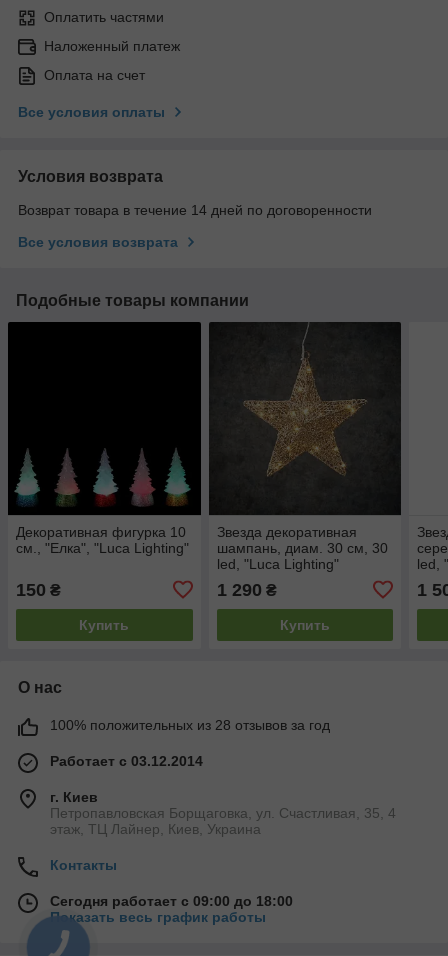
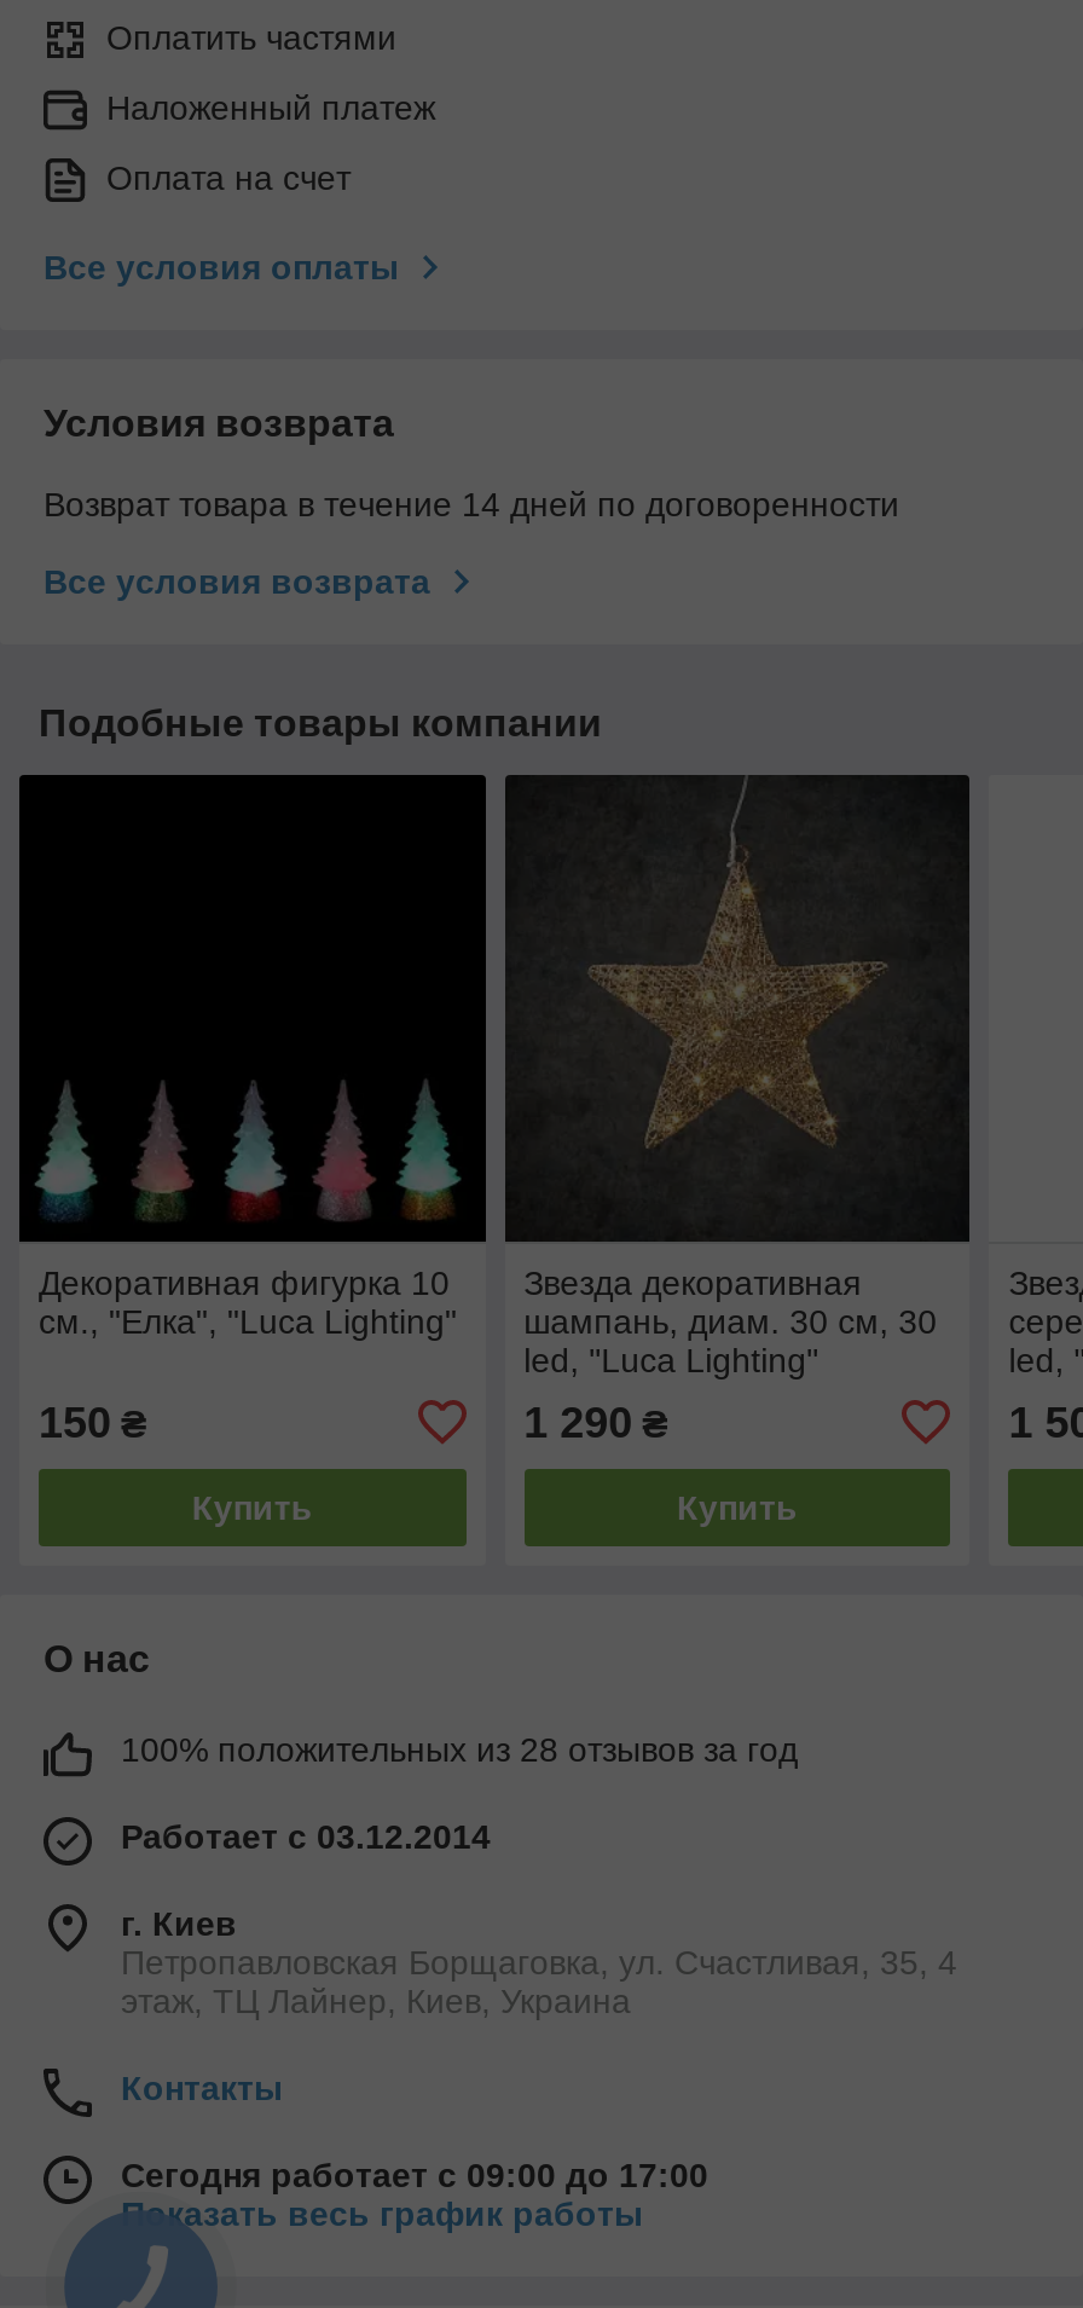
[50,893,293,909] Сегодня работает с 09:00 до 18:00 -> [121,2155,708,2194] Сегодня работает с 09:00 до 17:00

